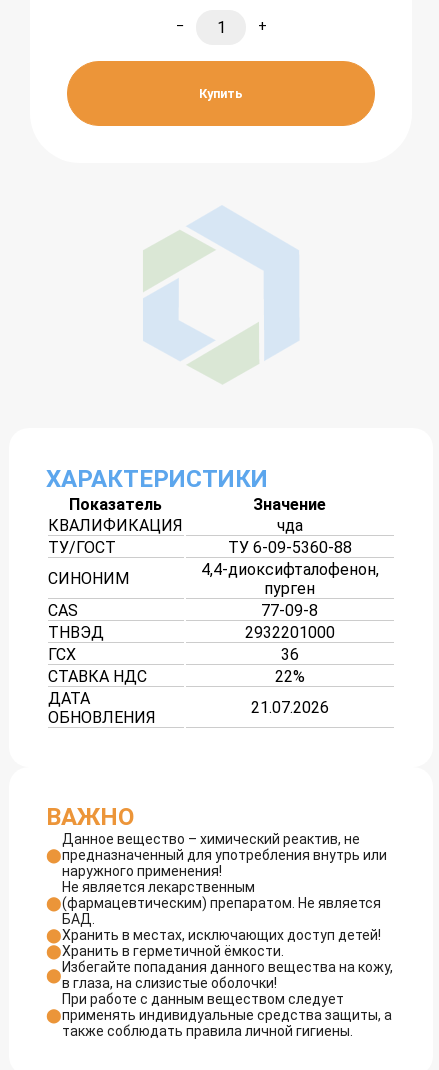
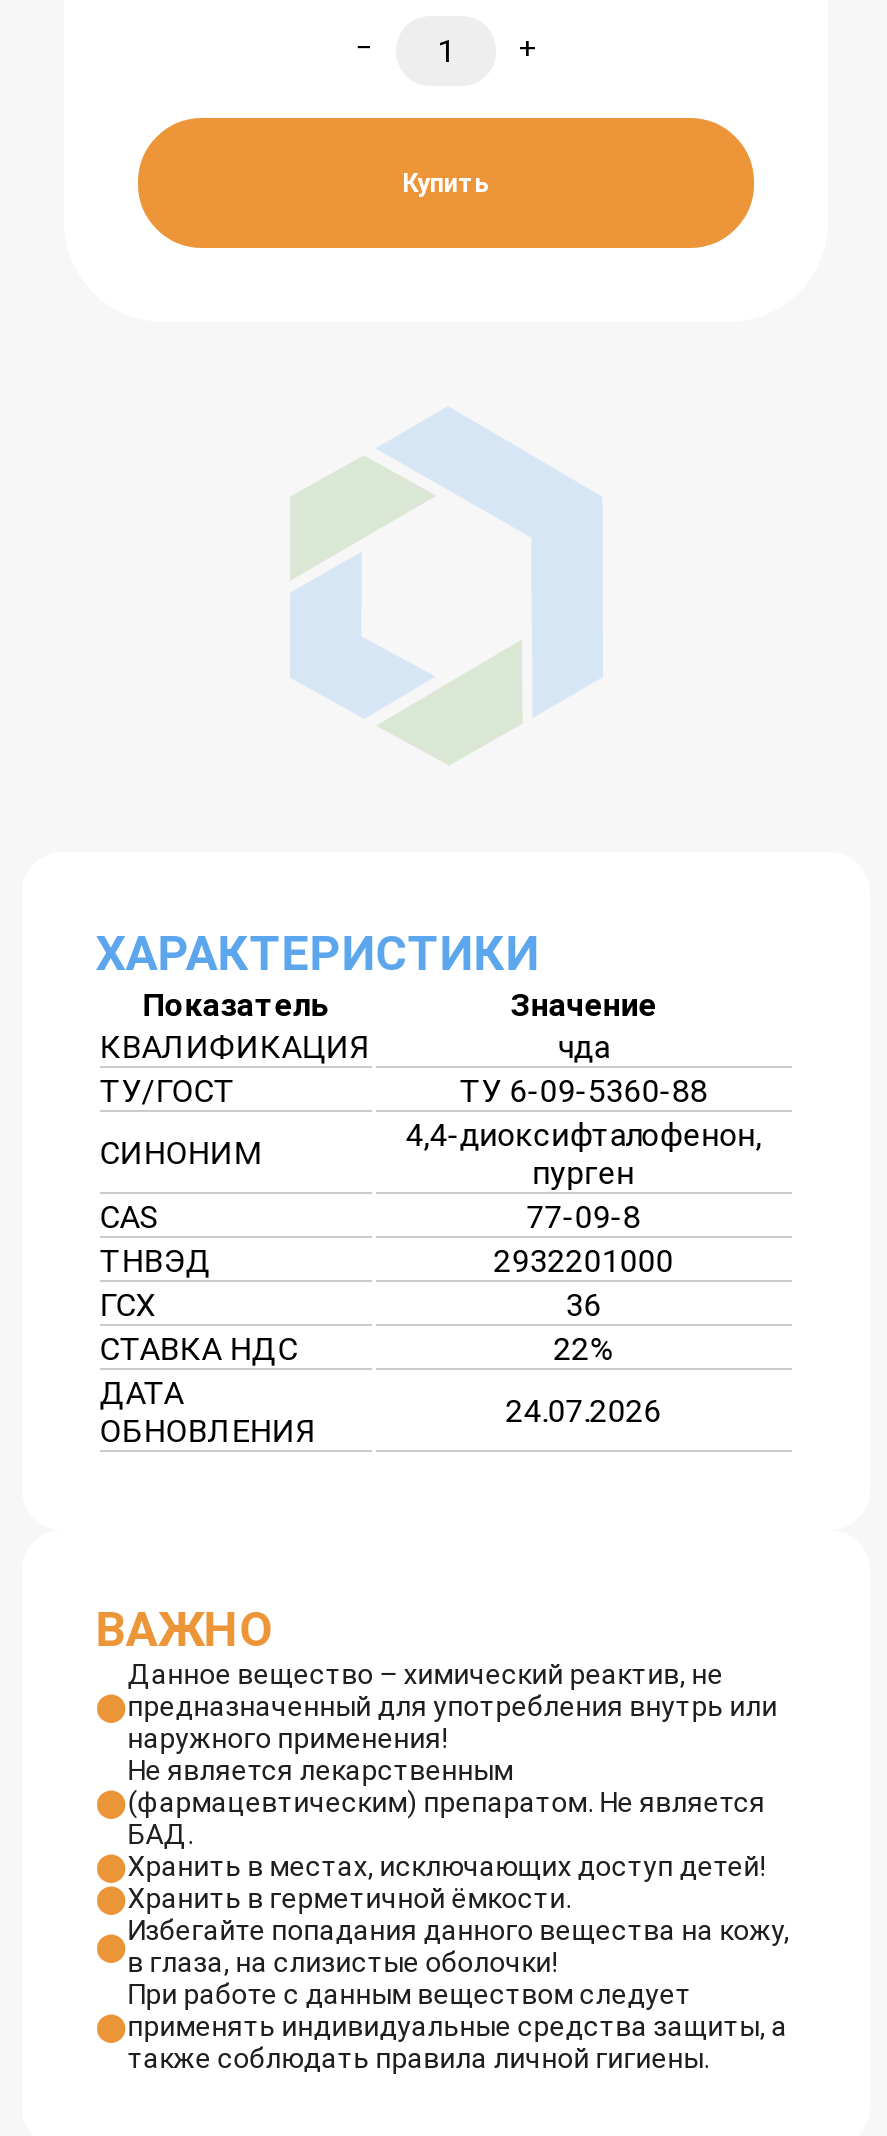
[251,698,329,717] 21.07.2026 -> [506,1392,662,1430] 24.07.2026

